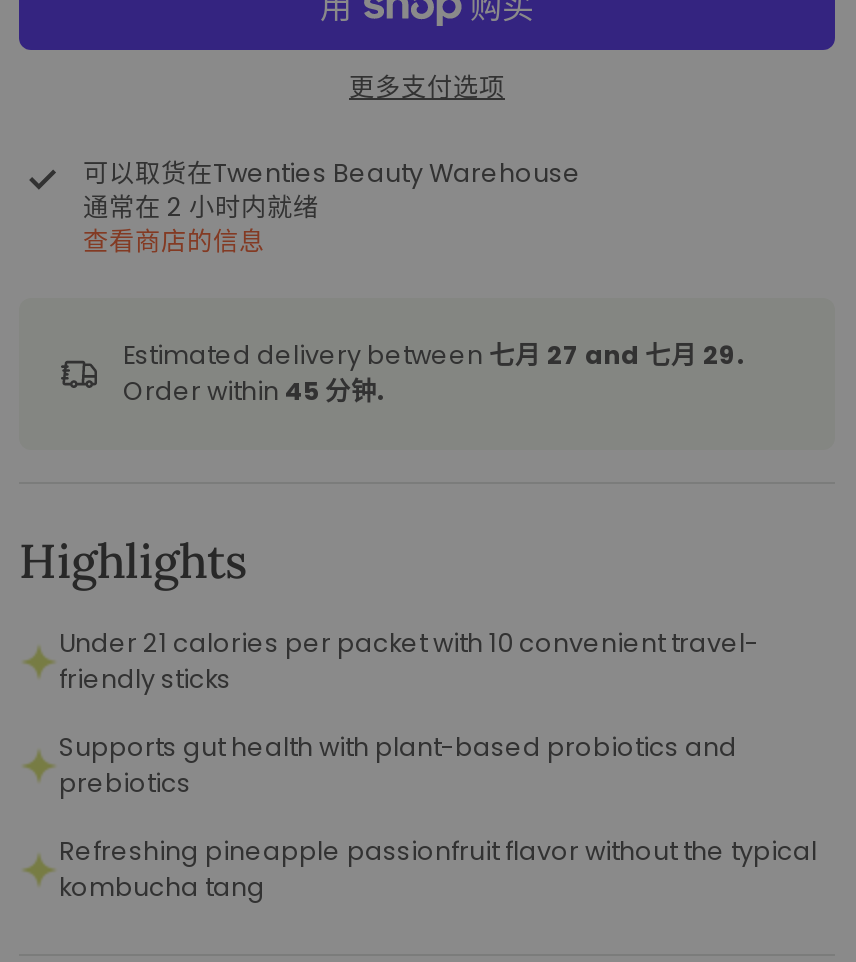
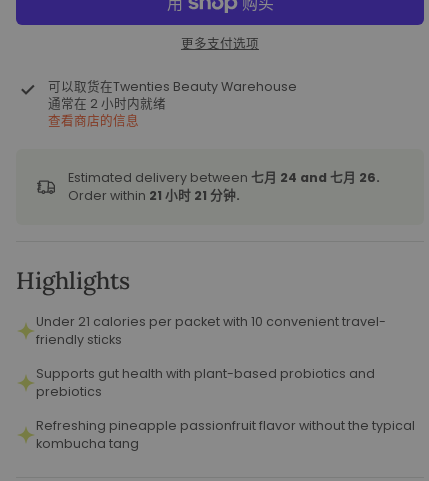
[123,338,745,408] Estimated delivery between七月 27 and 七月 29. | Order within 45 分钟. -> [68,169,380,204] Estimated delivery between七月 24 and 七月 26. | Order within 21 小时 21 分钟.

